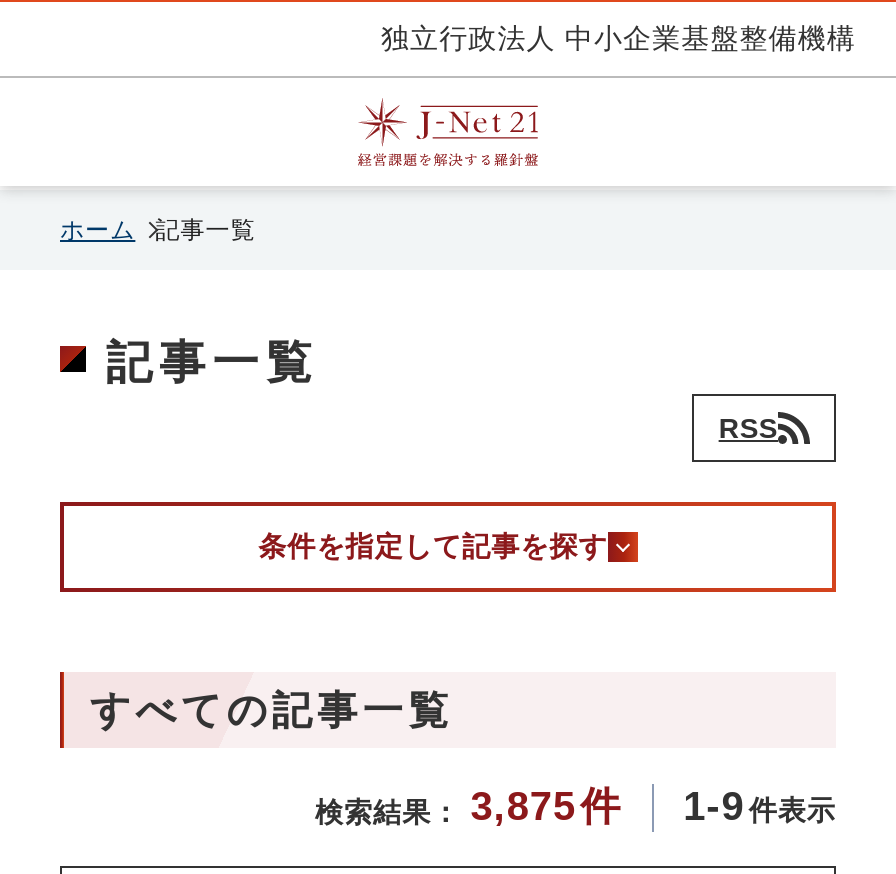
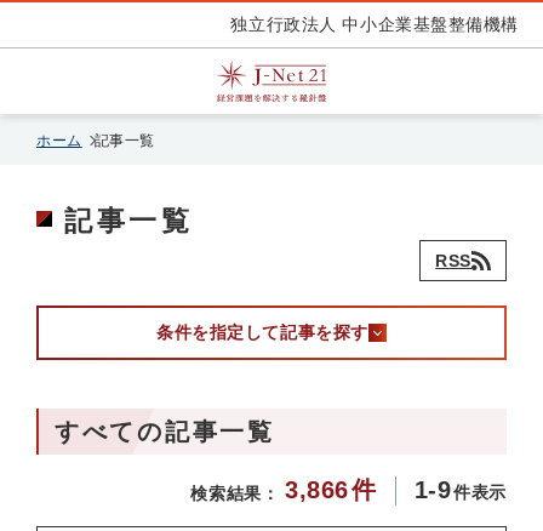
[315,784,836,828] 検索結果： 3,875 件 1-9 件表示 -> [191,476,507,503] 検索結果： 3,866 件 1-9 件表示

